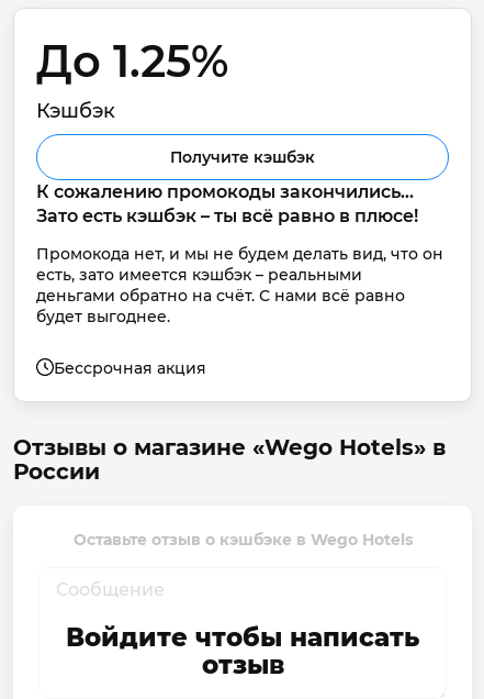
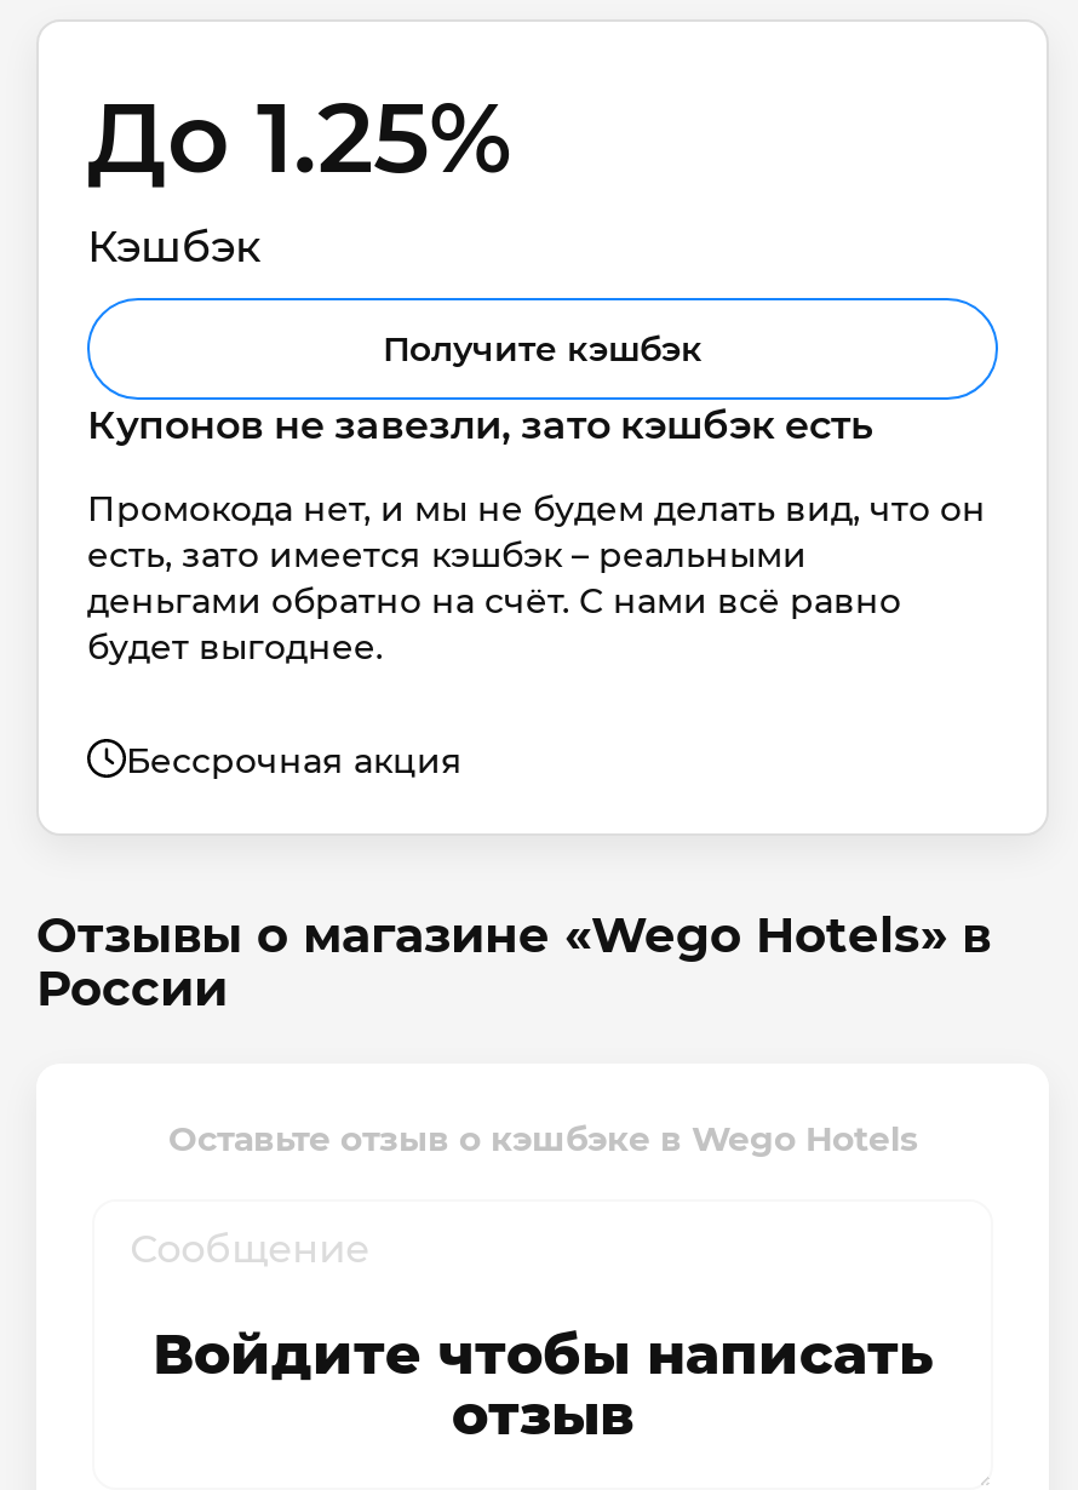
[36,181,418,226] К сожалению промокоды закончились... | Зато есть кэшбэк – ты всё равно в плюсе! -> [87,401,872,447] Купонов не завезли, зато кэшбэк есть

